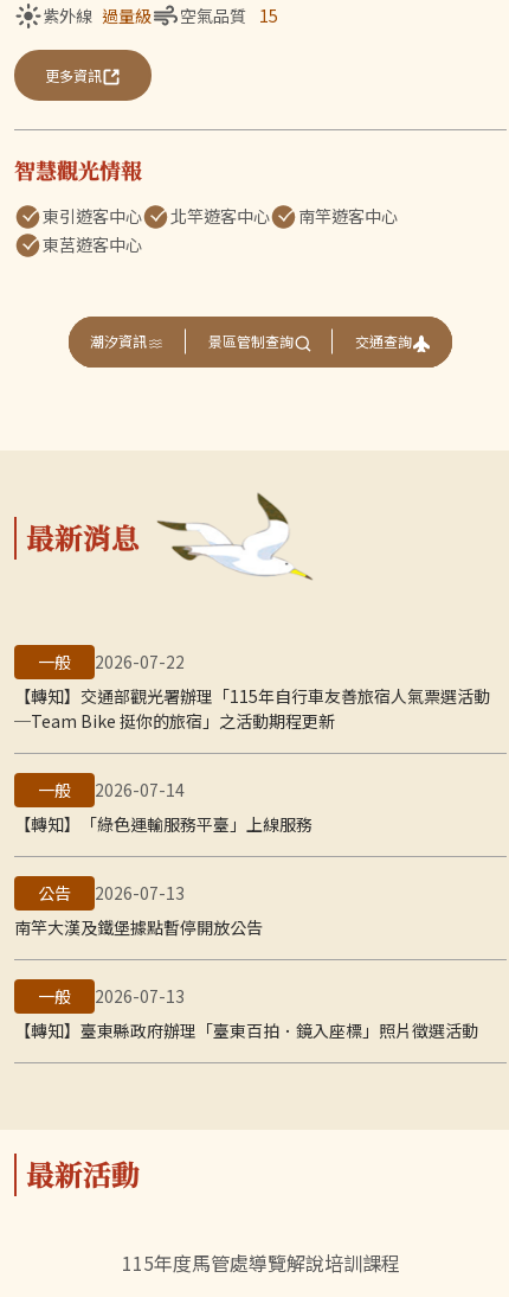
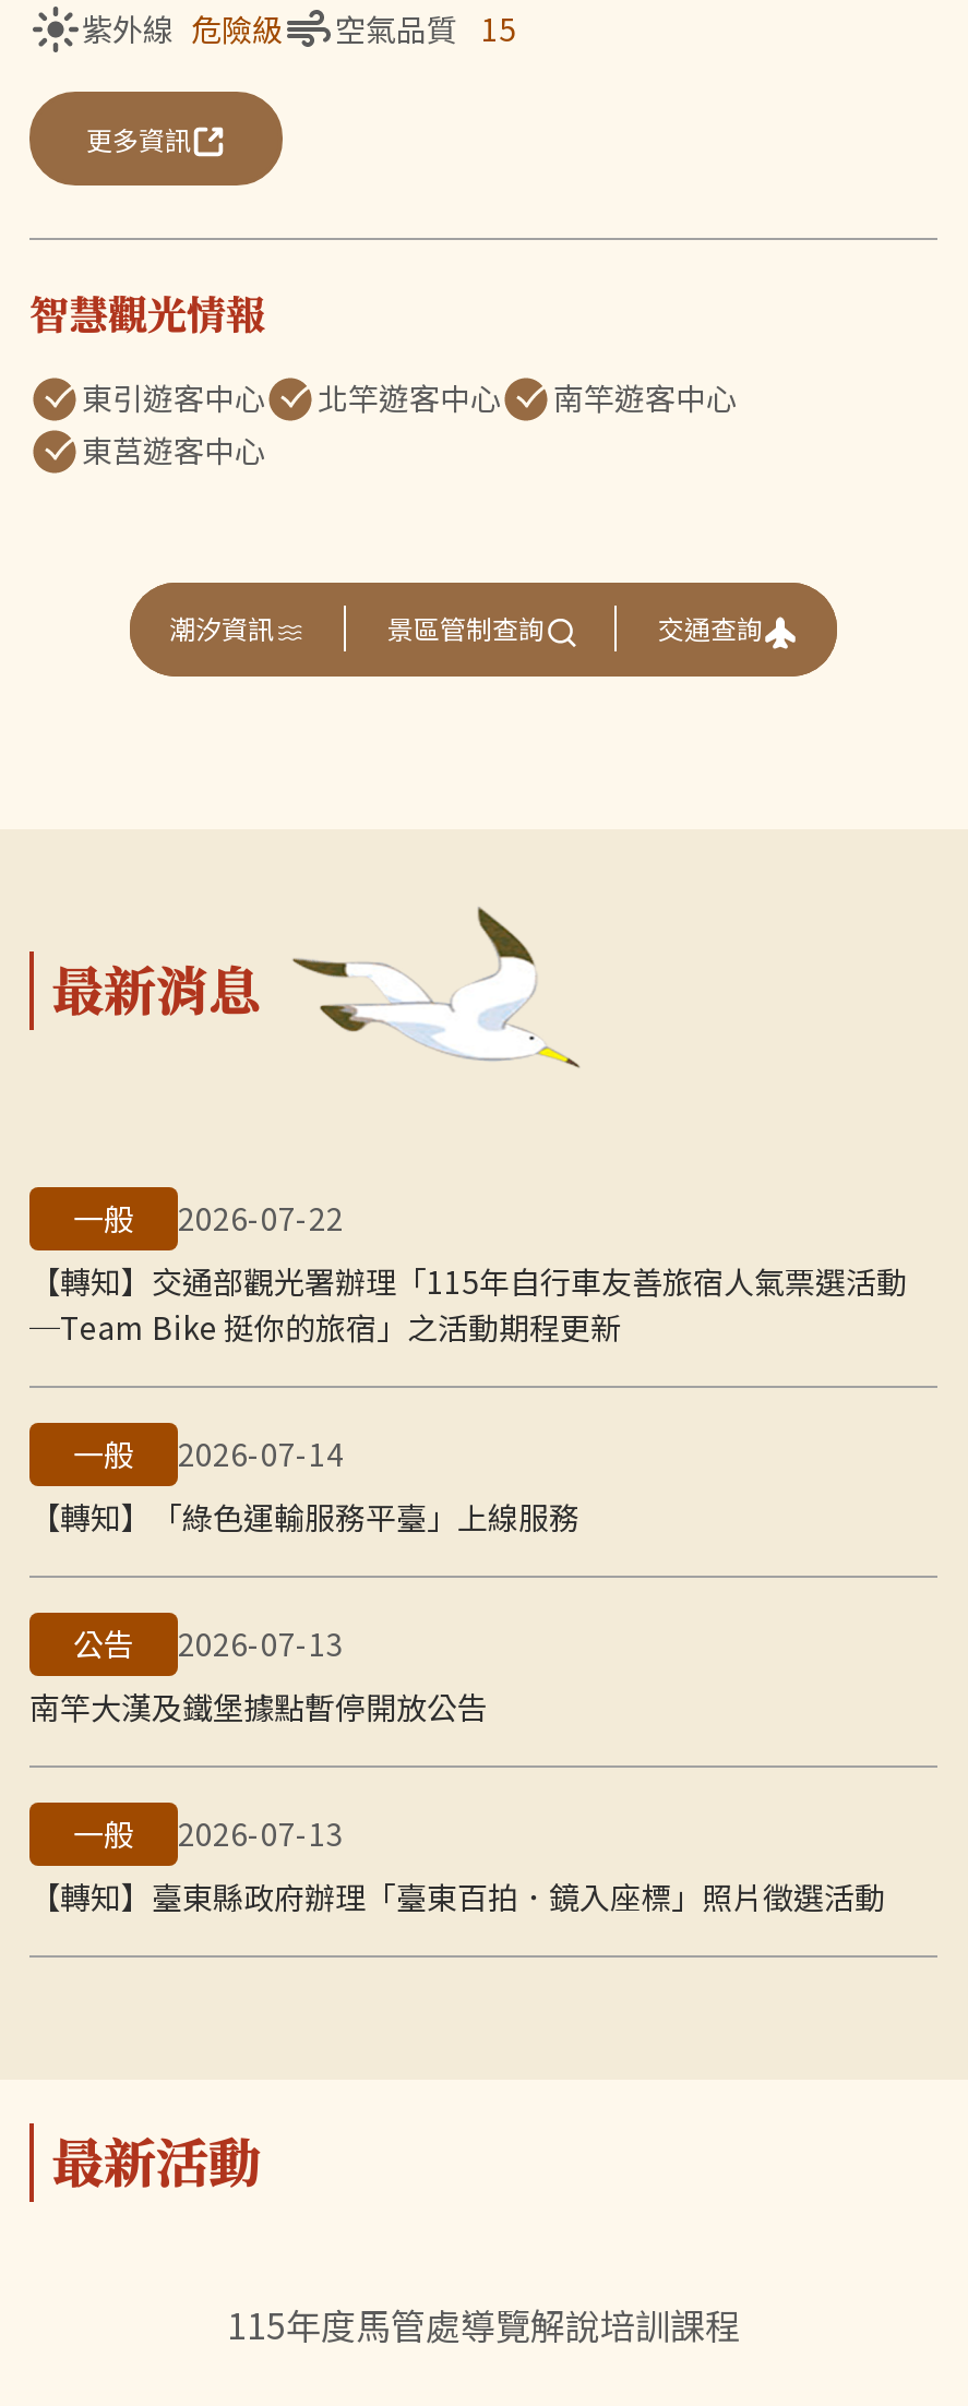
[43,4,152,28] 紫外線 過量級 -> [82,7,283,51] 紫外線 危險級

